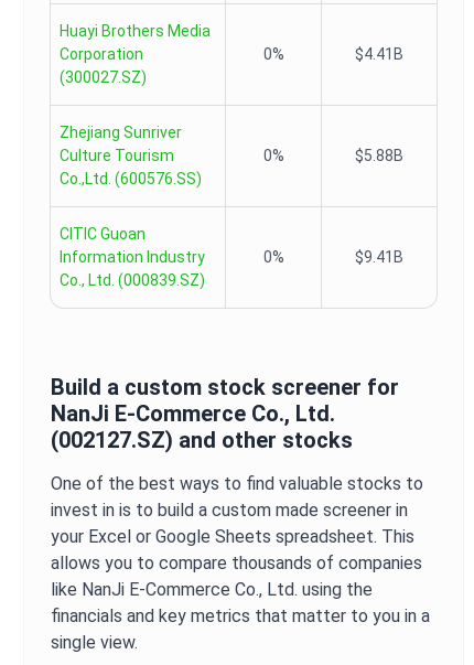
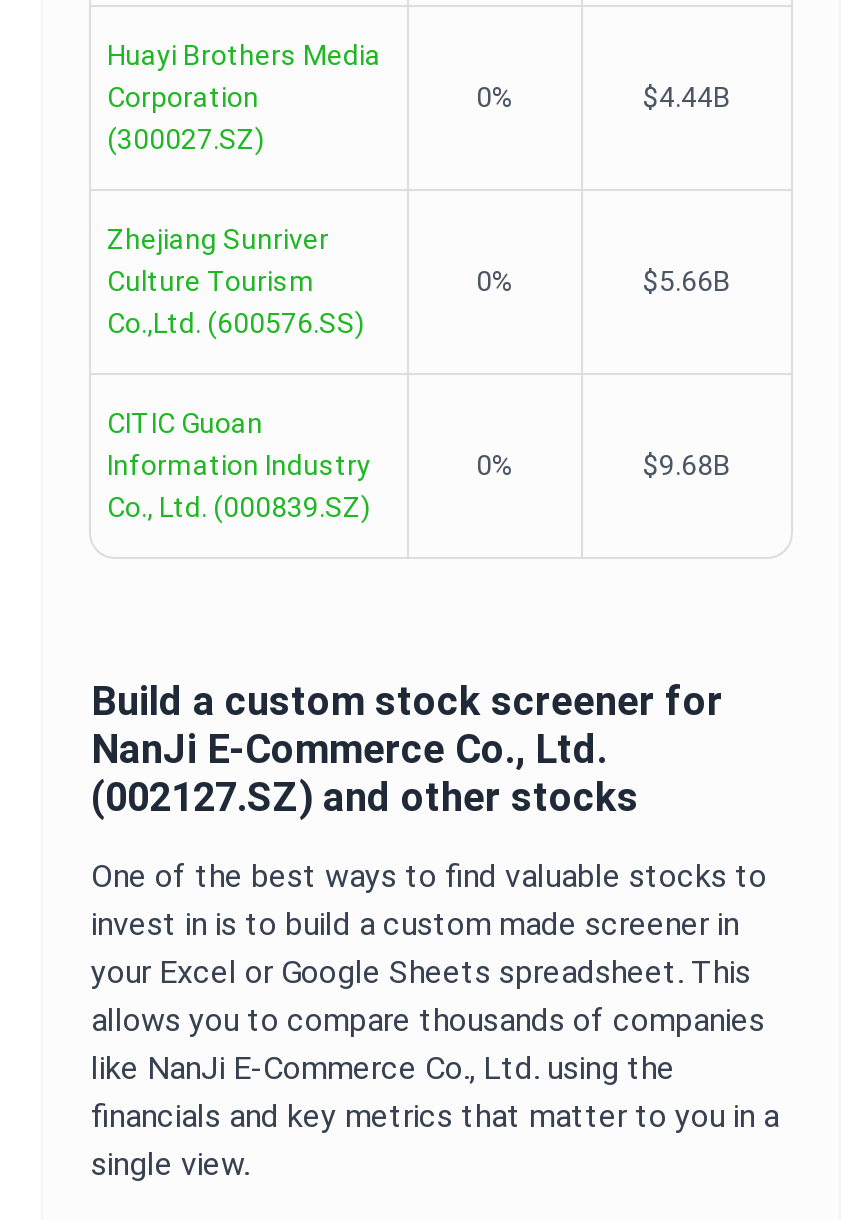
[355,45,403,63] $4.41B -> [643,81,731,113] $4.44B
[355,147,403,164] $5.88B -> [643,265,731,297] $5.66B
[355,248,403,266] $9.41B -> [643,449,731,481] $9.68B

